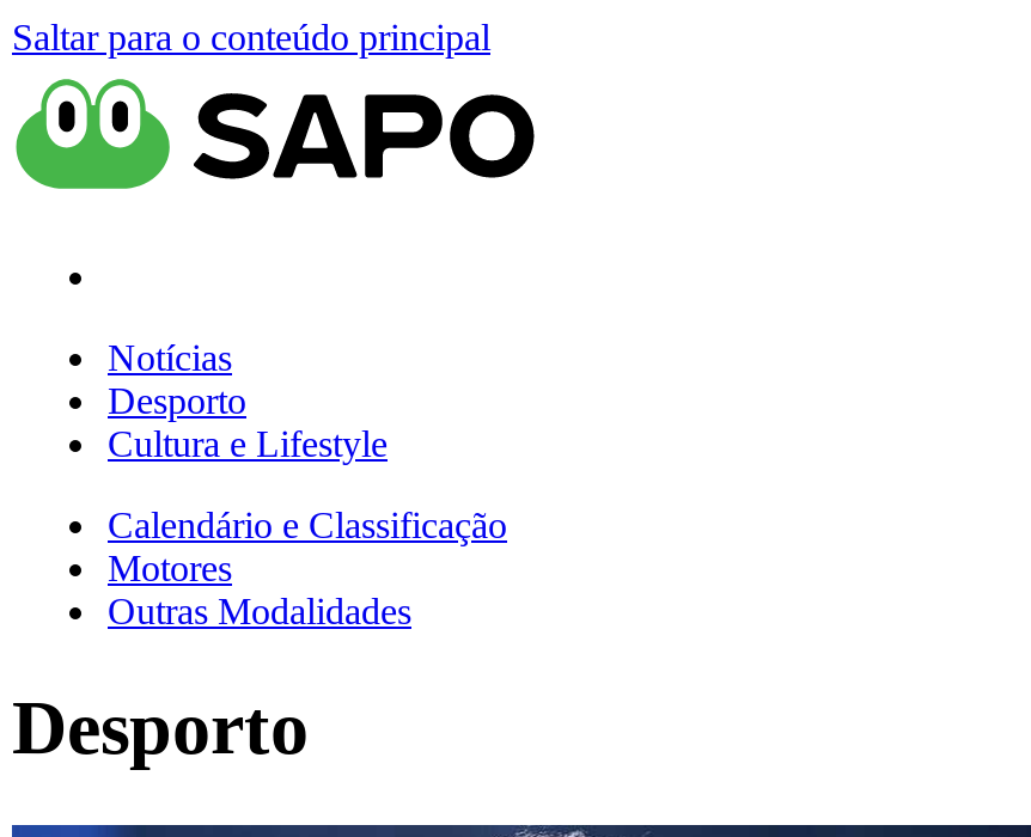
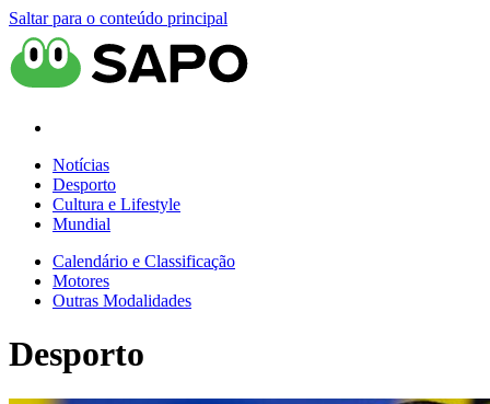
none -> [52,215,110,233] Mundial

